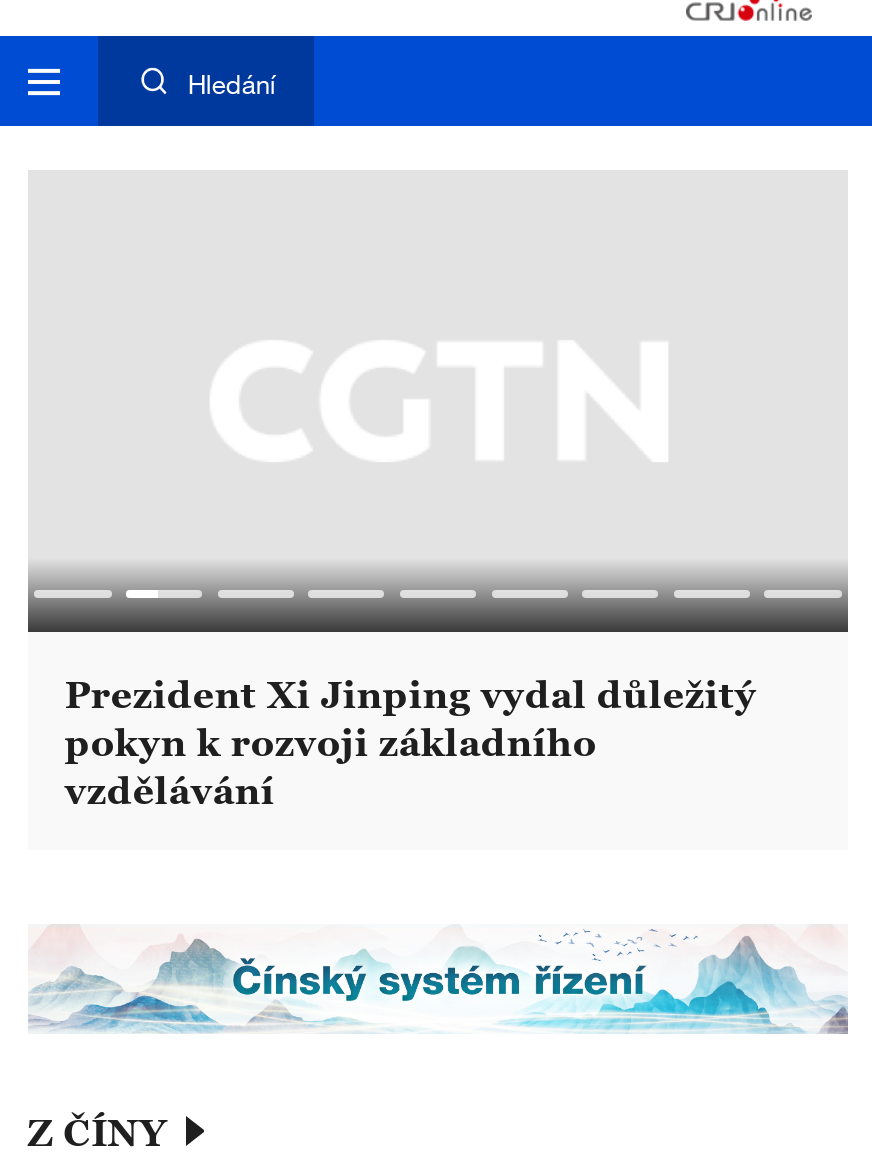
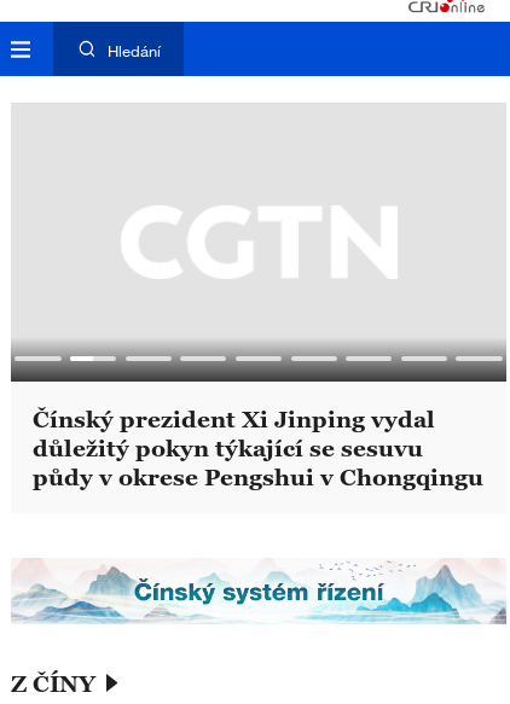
[65,669,757,811] Prezident Xi Jinping vydal důležitý | pokyn k rozvoji základního | vzdělávání -> [33,404,484,490] Čínský prezident Xi Jinping vydal | důležitý pokyn týkající se sesuvu | půdy v okrese Pengshui v Chongqingu

